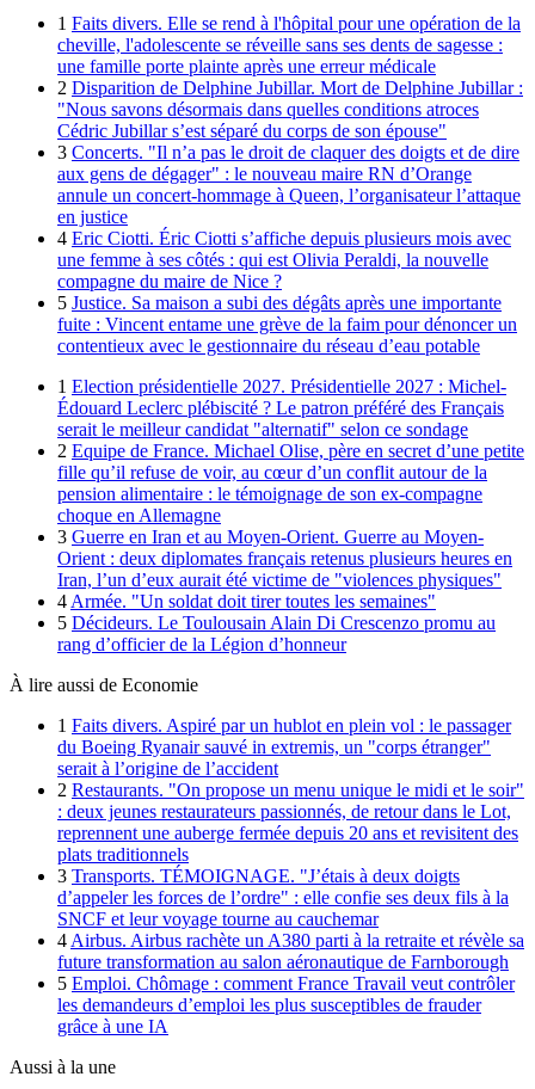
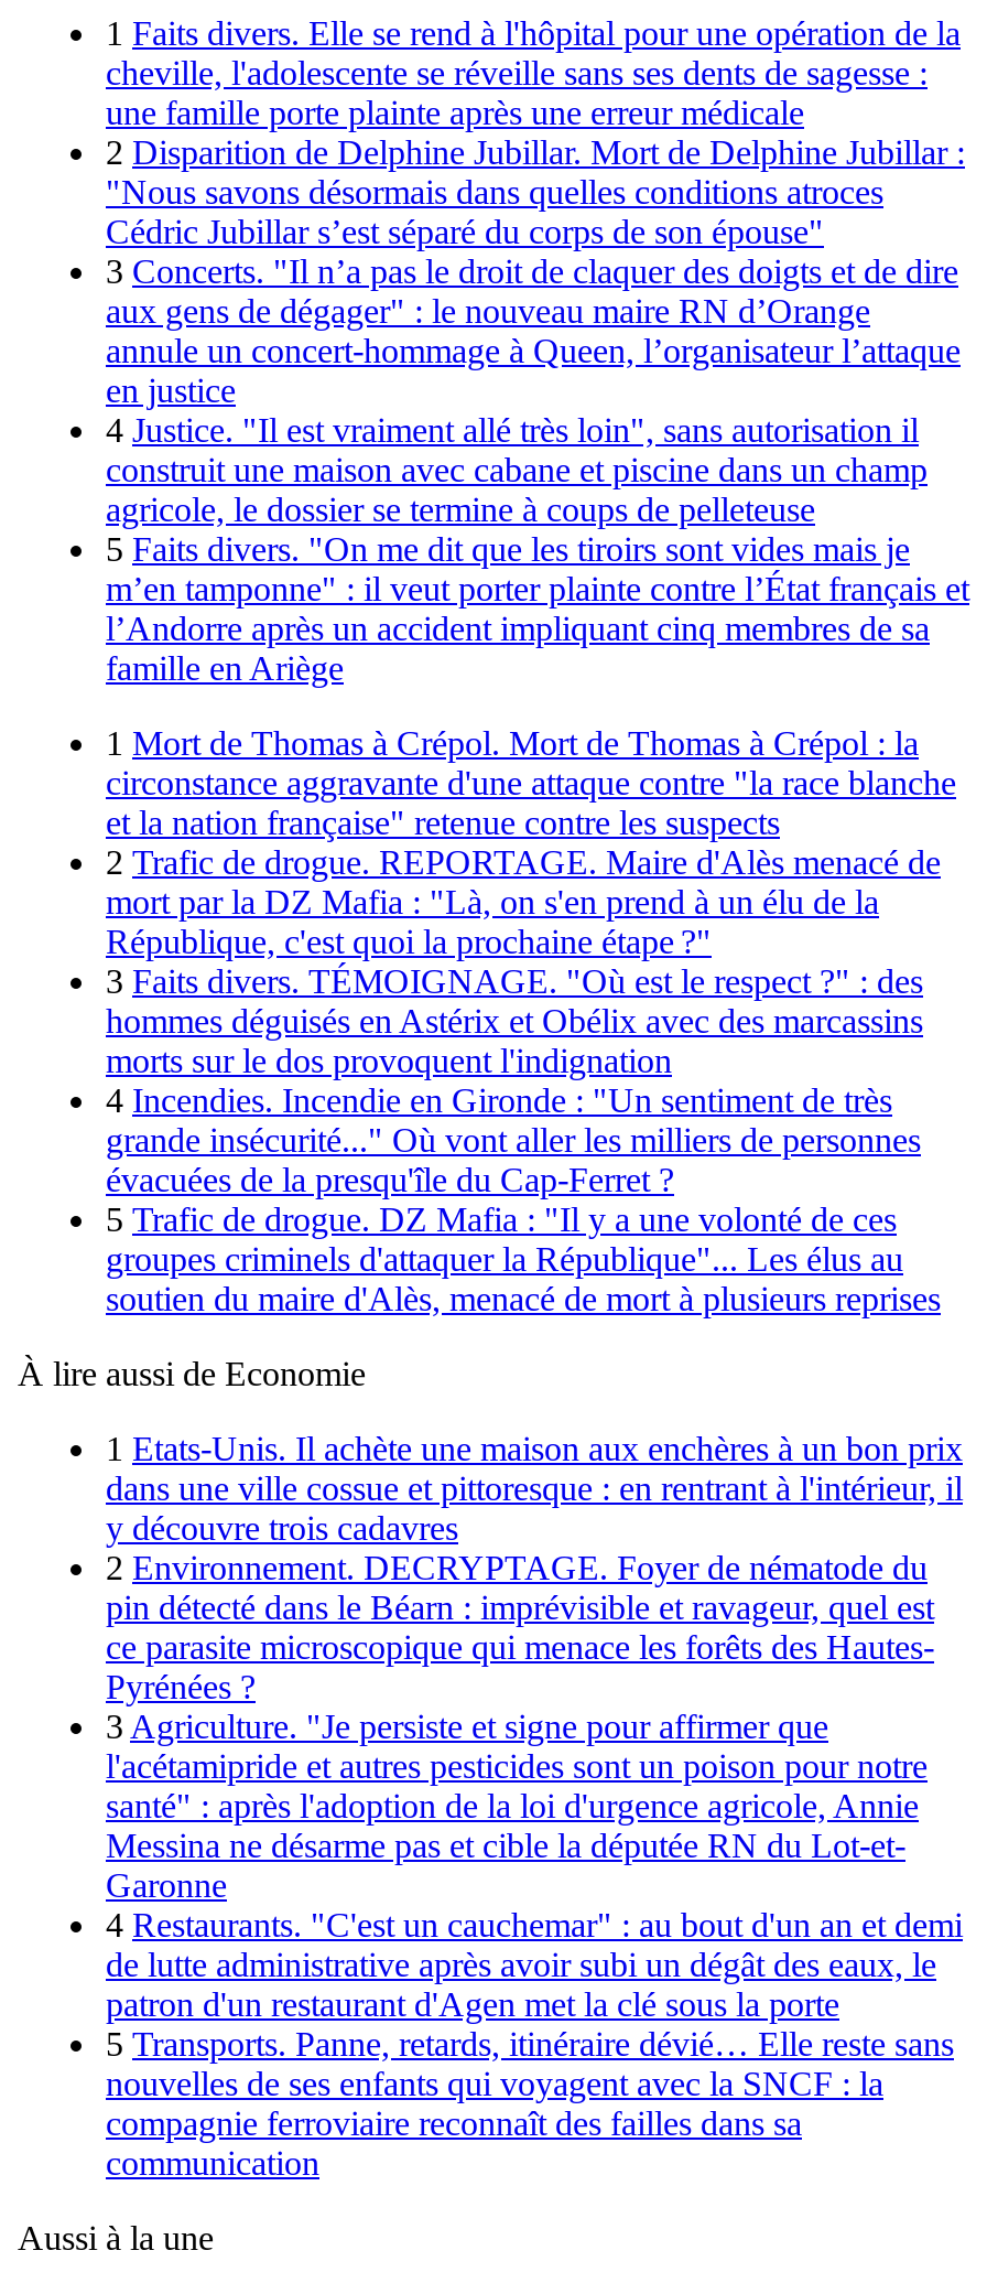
[57,228,517,356] 4 Eric Ciotti. Éric Ciotti s’affiche depuis plusieurs mois avec | une femme à ses côtés : qui est Olivia Peraldi, la nouvelle | compagne du maire de Nice ? | 5 Justice. Sa maison a subi des dégâts après une importante | fuite : Vincent entame une grève de la faim pour dénoncer un | contentieux avec le gestionnaire du réseau d’eau potable -> [106,412,969,687] 4 Justice. "Il est vraiment allé très loin", sans autorisation il | construit une maison avec cabane et piscine dans un champ | agricole, le dossier se termine à coups de pelleteuse | 5 Faits divers. "On me dit que les tiroirs sont vides mais je | m’en tamponne" : il veut porter plainte contre l’État français et | l’Andorre après un accident impliquant cinq membres de sa | famille en Ariège
[57,376,524,655] 1 Election présidentielle 2027. Présidentielle 2027 : Michel- | Édouard Leclerc plébiscité ? Le patron préféré des Français | serait le meilleur candidat "alternatif" selon ce sondage | 2 Equipe de France. Michael Olise, père en secret d’une petite | fille qu’il refuse de voir, au cœur d’un conflit autour de la | pension alimentaire : le témoignage de son ex-compagne | choque en Allemagne | 3 Guerre en Iran et au Moyen-Orient. Guerre au Moyen- | Orient : deux diplomates français retenus plusieurs heures en | Iran, l’un d’eux aurait été victime de "violences physiques" | 4 Armée. "Un soldat doit tirer toutes les semaines" | 5 Décideurs. Le Toulousain Alain Di Crescenzo promu au | rang d’officier de la Légion d’honneur -> [106,725,956,1318] 1 Mort de Thomas à Crépol. Mort de Thomas à Crépol : la | circonstance aggravante d'une attaque contre "la race blanche | et la nation française" retenue contre les suspects | 2 Trafic de drogue. REPORTAGE. Maire d'Alès menacé de | mort par la DZ Mafia : "Là, on s'en prend à un élu de la | République, c'est quoi la prochaine étape ?" | 3 Faits divers. TÉMOIGNAGE. "Où est le respect ?" : des | hommes déguisés en Astérix et Obélix avec des marcassins | morts sur le dos provoquent l'indignation | 4 Incendies. Incendie en Gironde : "Un sentiment de très | grande insécurité..." Où vont aller les milliers de personnes | évacuées de la presqu'île du Cap-Ferret ? | 5 Trafic de drogue. DZ Mafia : "Il y a une volonté de ces | groupes criminels d'attaquer la République"... Les élus au | soutien du maire d'Alès, menacé de mort à plusieurs reprises
[57,715,524,1037] 1 Faits divers. Aspiré par un hublot en plein vol : le passager | du Boeing Ryanair sauvé in extremis, un "corps étranger" | serait à l’origine de l’accident | 2 Restaurants. "On propose un menu unique le midi et le soir" | : deux jeunes restaurateurs passionnés, de retour dans le Lot, | reprennent une auberge fermée depuis 20 ans et revisitent des | plats traditionnels | 3 Transports. TÉMOIGNAGE. "J’étais à deux doigts | d’appeler les forces de l’ordre" : elle confie ses deux fils à la | SNCF et leur voyage tourne au cauchemar | 4 Airbus. Airbus rachète un A380 parti à la retraite et révèle sa | future transformation au salon aéronautique de Farnborough | 5 Emploi. Chômage : comment France Travail veut contrôler | les demandeurs d’emploi les plus susceptibles de frauder | grâce à une IA -> [106,1430,963,2182] 1 Etats-Unis. Il achète une maison aux enchères à un bon prix | dans une ville cossue et pittoresque : en rentrant à l'intérieur, il | y découvre trois cadavres | 2 Environnement. DECRYPTAGE. Foyer de nématode du | pin détecté dans le Béarn : imprévisible et ravageur, quel est | ce parasite microscopique qui menace les forêts des Hautes- | Pyrénées ? | 3 Agriculture. "Je persiste et signe pour affirmer que | l'acétamipride et autres pesticides sont un poison pour notre | santé" : après l'adoption de la loi d'urgence agricole, Annie | Messina ne désarme pas et cible la députée RN du Lot-et- | Garonne | 4 Restaurants. "C'est un cauchemar" : au bout d'un an et demi | de lutte administrative après avoir subi un dégât des eaux, le | patron d'un restaurant d'Agen met la clé sous la porte | 5 Transports. Panne, retards, itinéraire dévié… Elle reste sans | nouvelles de ses enfants qui voyagent avec la SNCF : la | compagnie ferroviaire reconnaît des failles dans sa | communication

